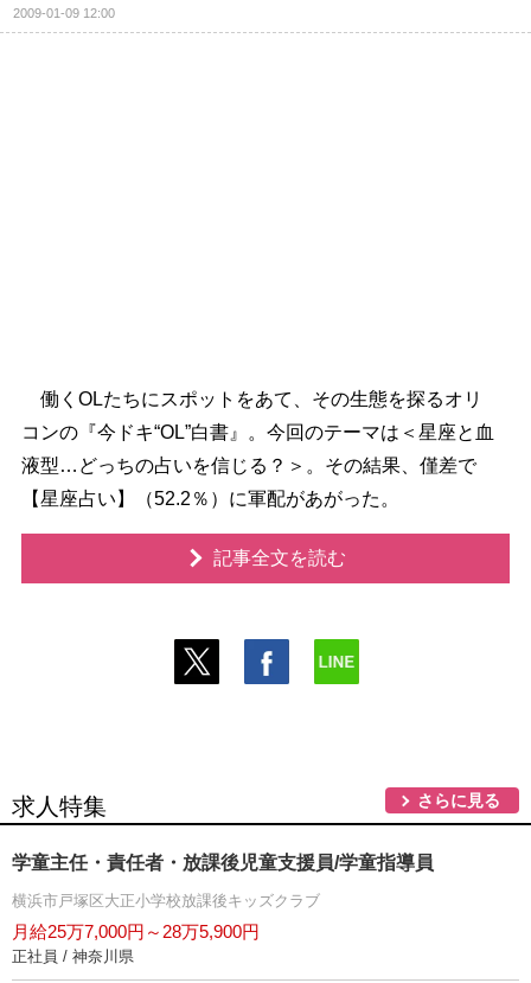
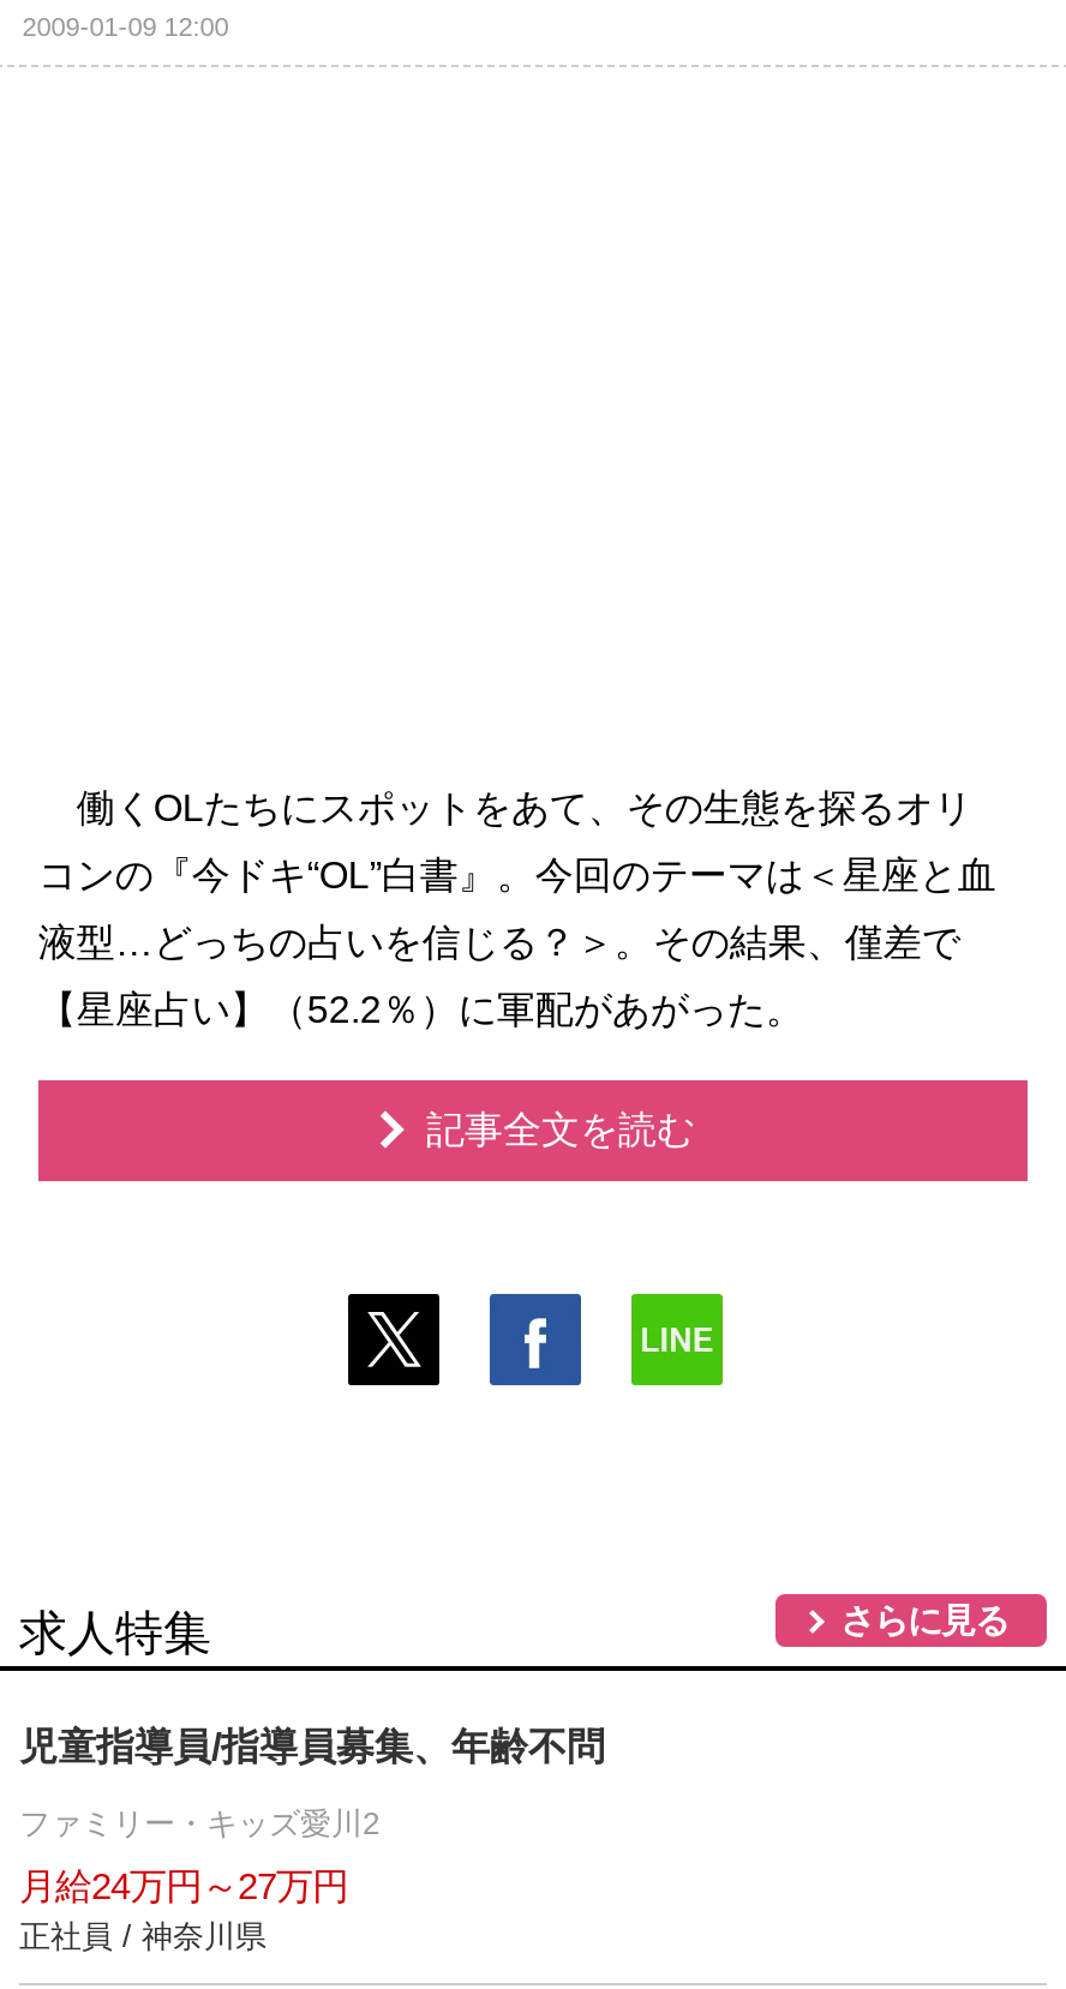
[12,853,434,873] 学童主任・責任者・放課後児童支援員/学童指導員 -> [19,1726,605,1767] 児童指導員/指導員募集、年齢不問
[12,892,320,909] 横浜市戸塚区大正小学校放課後キッズクラブ -> [19,1805,379,1841] ファミリー・キッズ愛川2
[12,921,260,941] 月給25万7,000円～28万5,900円 -> [19,1865,348,1906] 月給24万円～27万円

